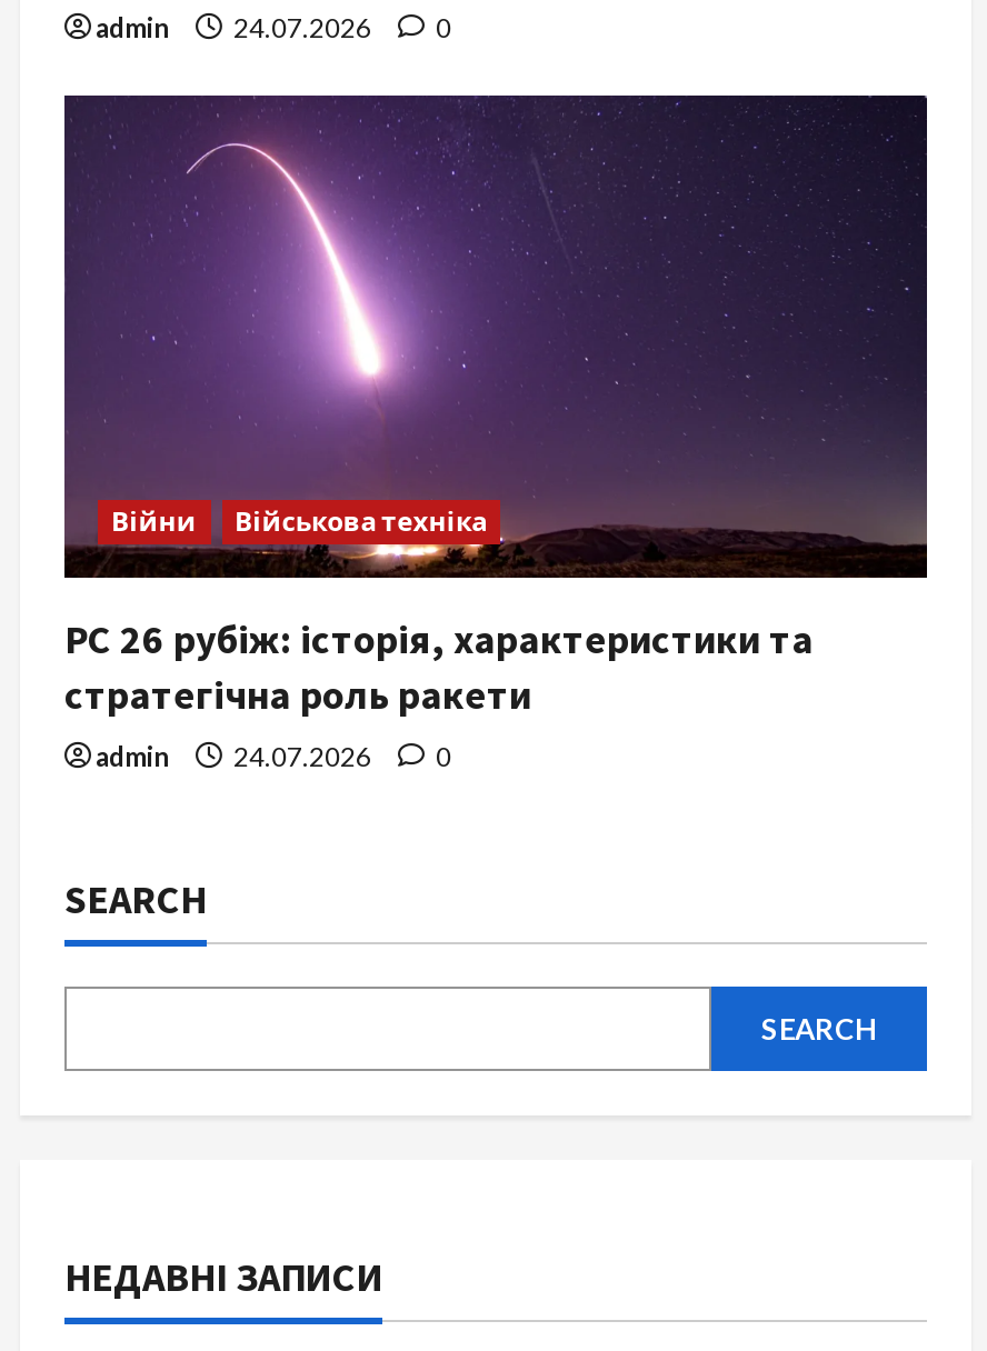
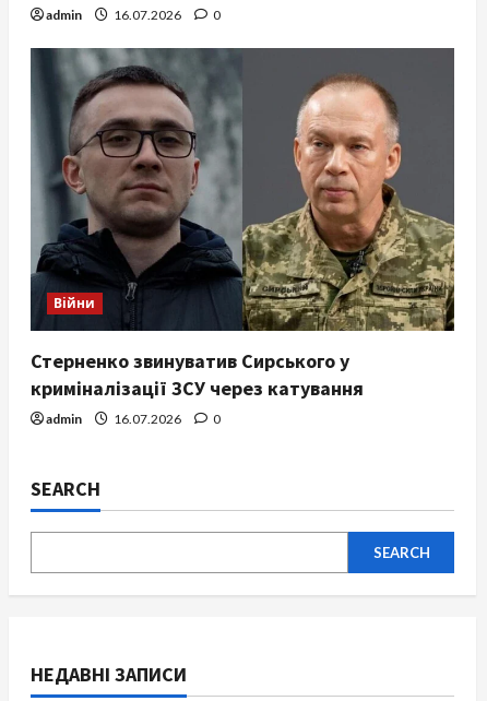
[96,10,451,43] admin 24.07.2026 0 -> [46,6,221,23] admin 16.07.2026 0
[64,94,929,721] [image] | Військова техніка | РС 26 рубіж: історія, характеристики та | стратегічна роль ракети -> [31,47,455,401] [image] | Стерненко звинуватив Сирського у | криміналізації ЗСУ через катування
[96,741,451,774] admin 24.07.2026 0 -> [46,410,221,427] admin 16.07.2026 0

